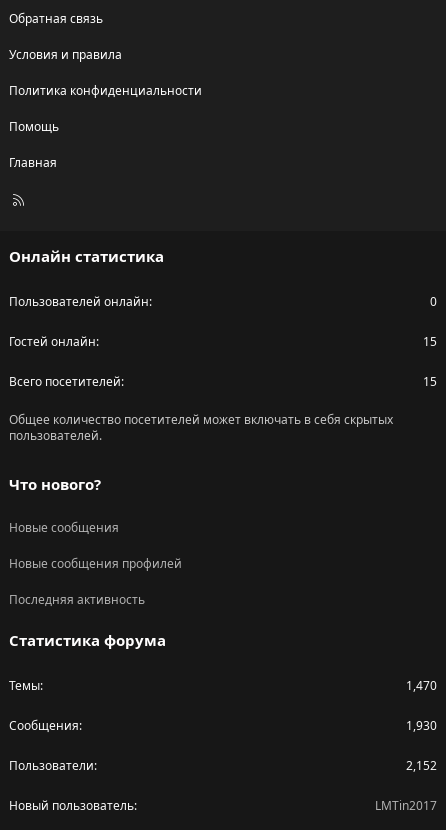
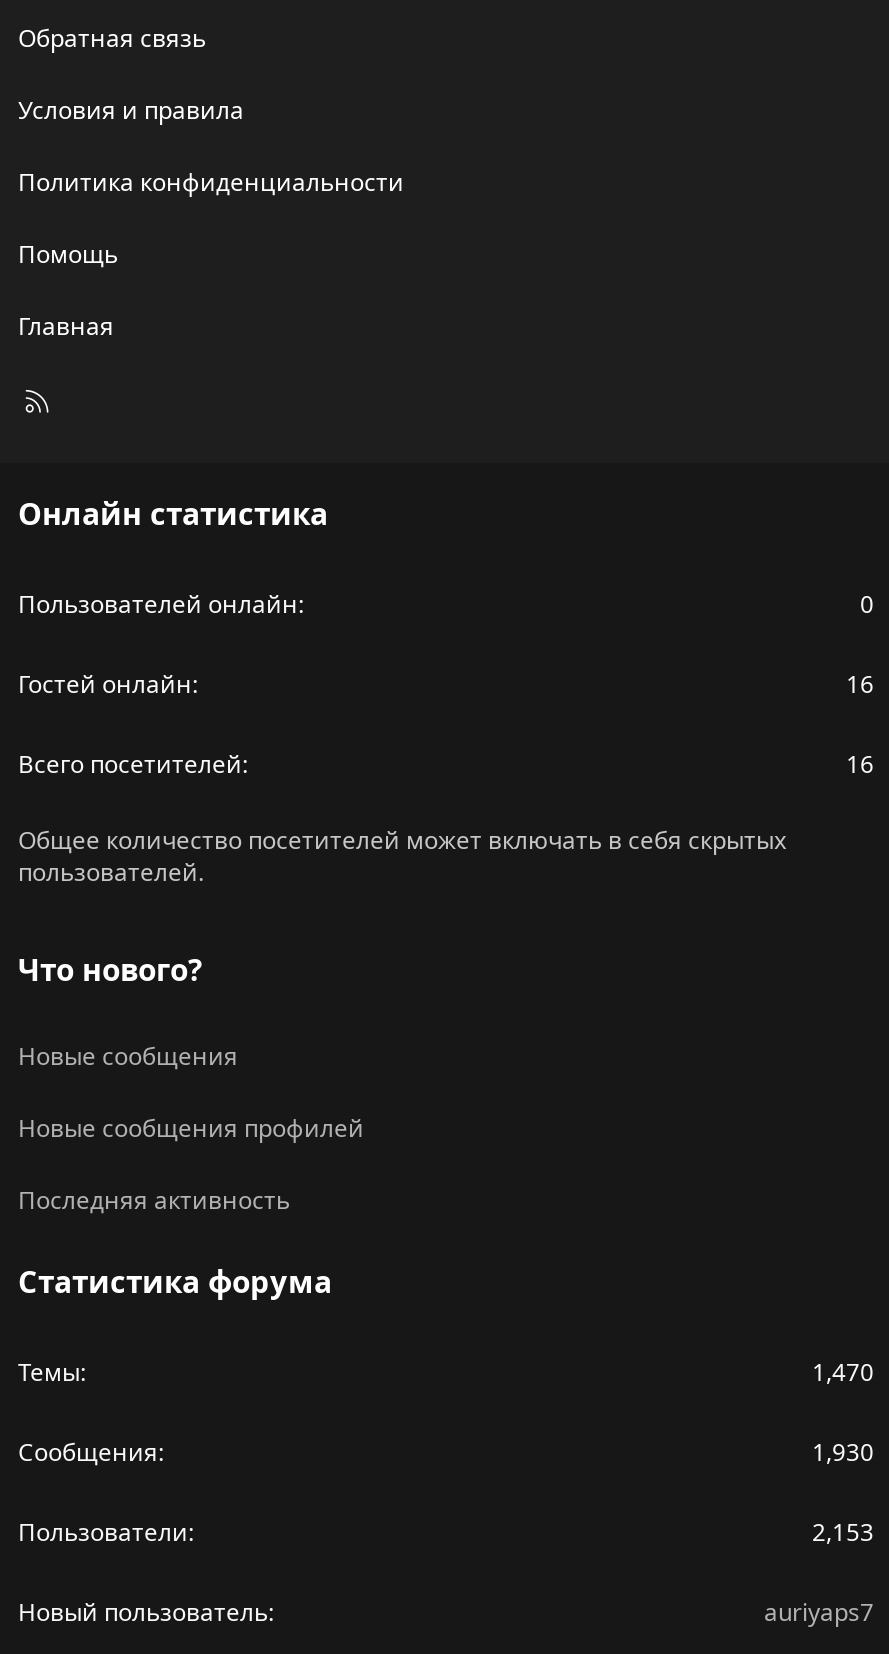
[423,333,437,350] 15 -> [846,668,874,702] 16
[423,373,437,390] 15 -> [846,748,874,782] 16
[406,757,437,774] 2,152 -> [812,1516,874,1550] 2,153
[375,797,437,814] LMTin2017 -> [764,1596,874,1630] auriyaps7

